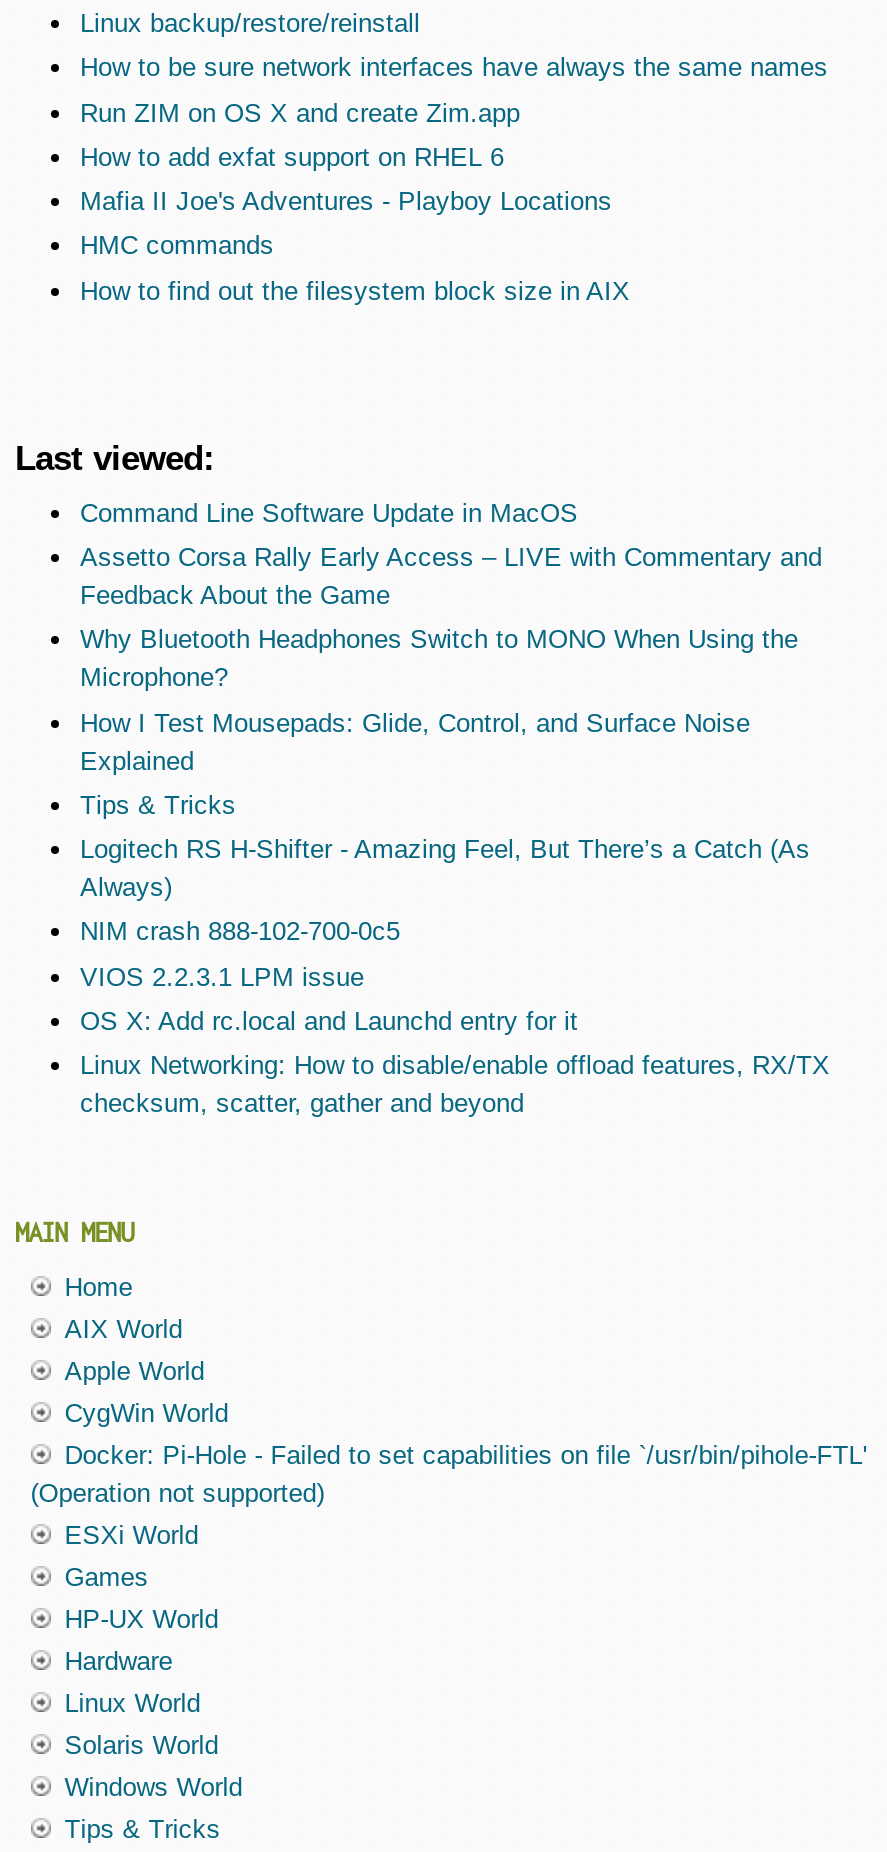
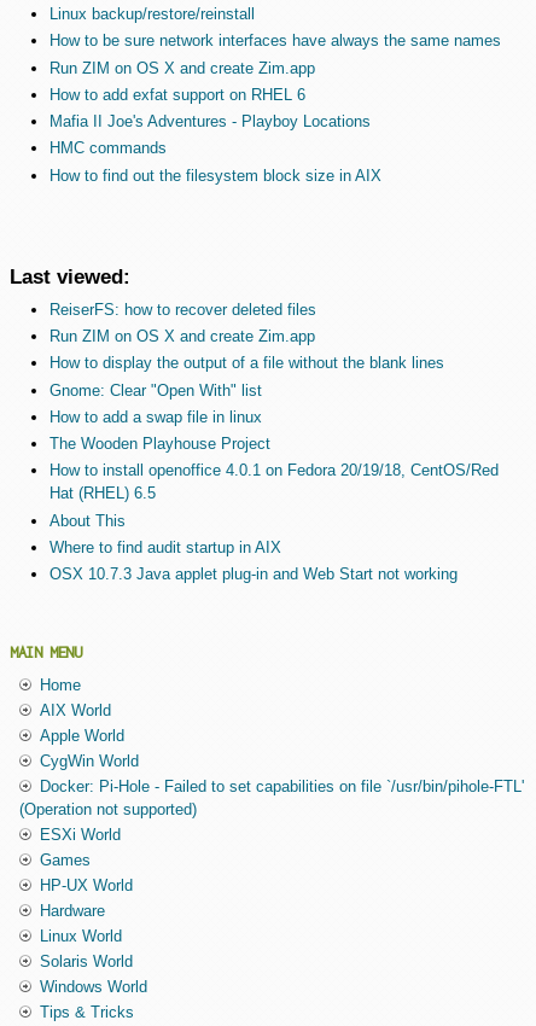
[80,498,578,528] Command Line Software Update in MacOS -> [49,301,316,319] ReiserFS: how to recover deleted files
[80,542,822,610] Assetto Corsa Rally Early Access – LIVE with Commentary and | Feedback About the Game -> [49,327,314,345] Run ZIM on OS X and create Zim.app
[80,625,798,693] Why Bluetooth Headphones Switch to MONO When Using the | Microphone? -> [49,354,444,372] How to display the output of a file without the blank lines
[80,707,750,775] How I Test Mousepads: Glide, Control, and Surface Noise | Explained -> [49,381,261,399] Gnome: Clear "Open With" list
[80,790,236,820] Tips & Tricks -> [49,408,261,426] How to add a swap file in linux
[80,834,810,902] Logitech RS H-Shifter - Amazing Feel, But There’s a Catch (As | Always) -> [49,435,270,453] The Wooden Playhouse Project
[80,917,400,947] NIM crash 888-102-700-0c5 -> [49,462,498,503] How to install openoffice 4.0.1 on Fedora 20/19/18, CentOS/Red | Hat (RHEL) 6.5
[80,961,364,991] VIOS 2.2.3.1 LPM issue -> [49,511,125,530] About This
[80,1006,578,1036] OS X: Add rc.local and Launchd entry for it -> [49,538,281,556] Where to find audit startup in AIX
[80,1050,830,1118] Linux Networking: How to disable/enable offload features, RX/TX | checksum, scatter, gather and beyond -> [49,565,457,583] OSX 10.7.3 Java applet plug-in and Web Start not working

